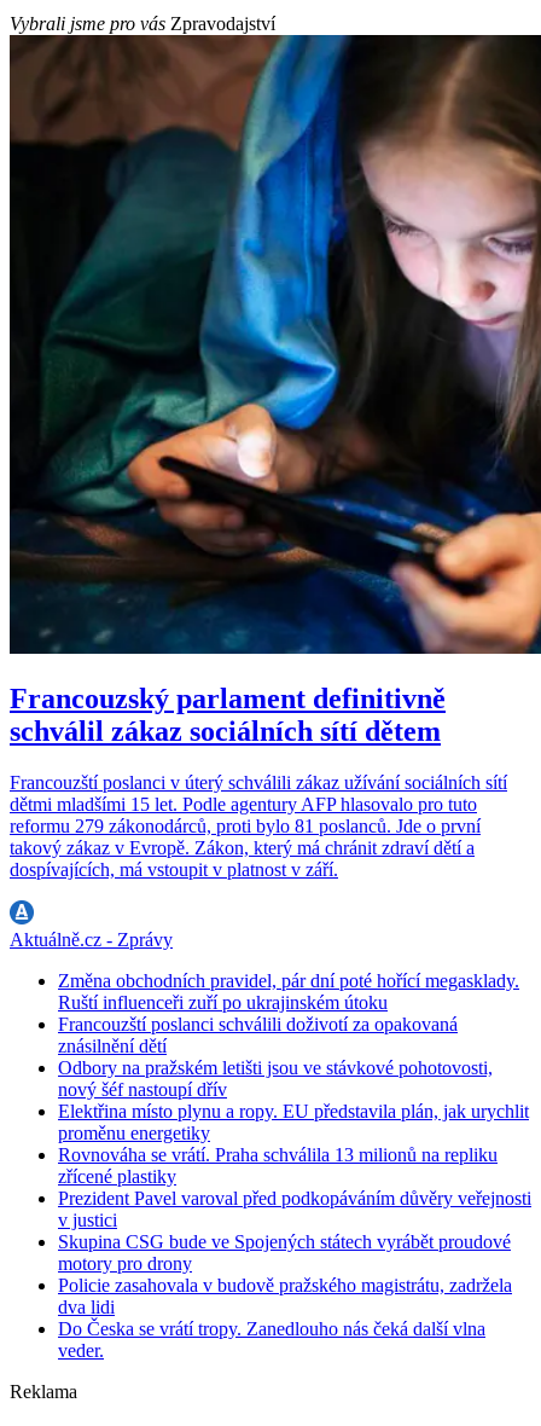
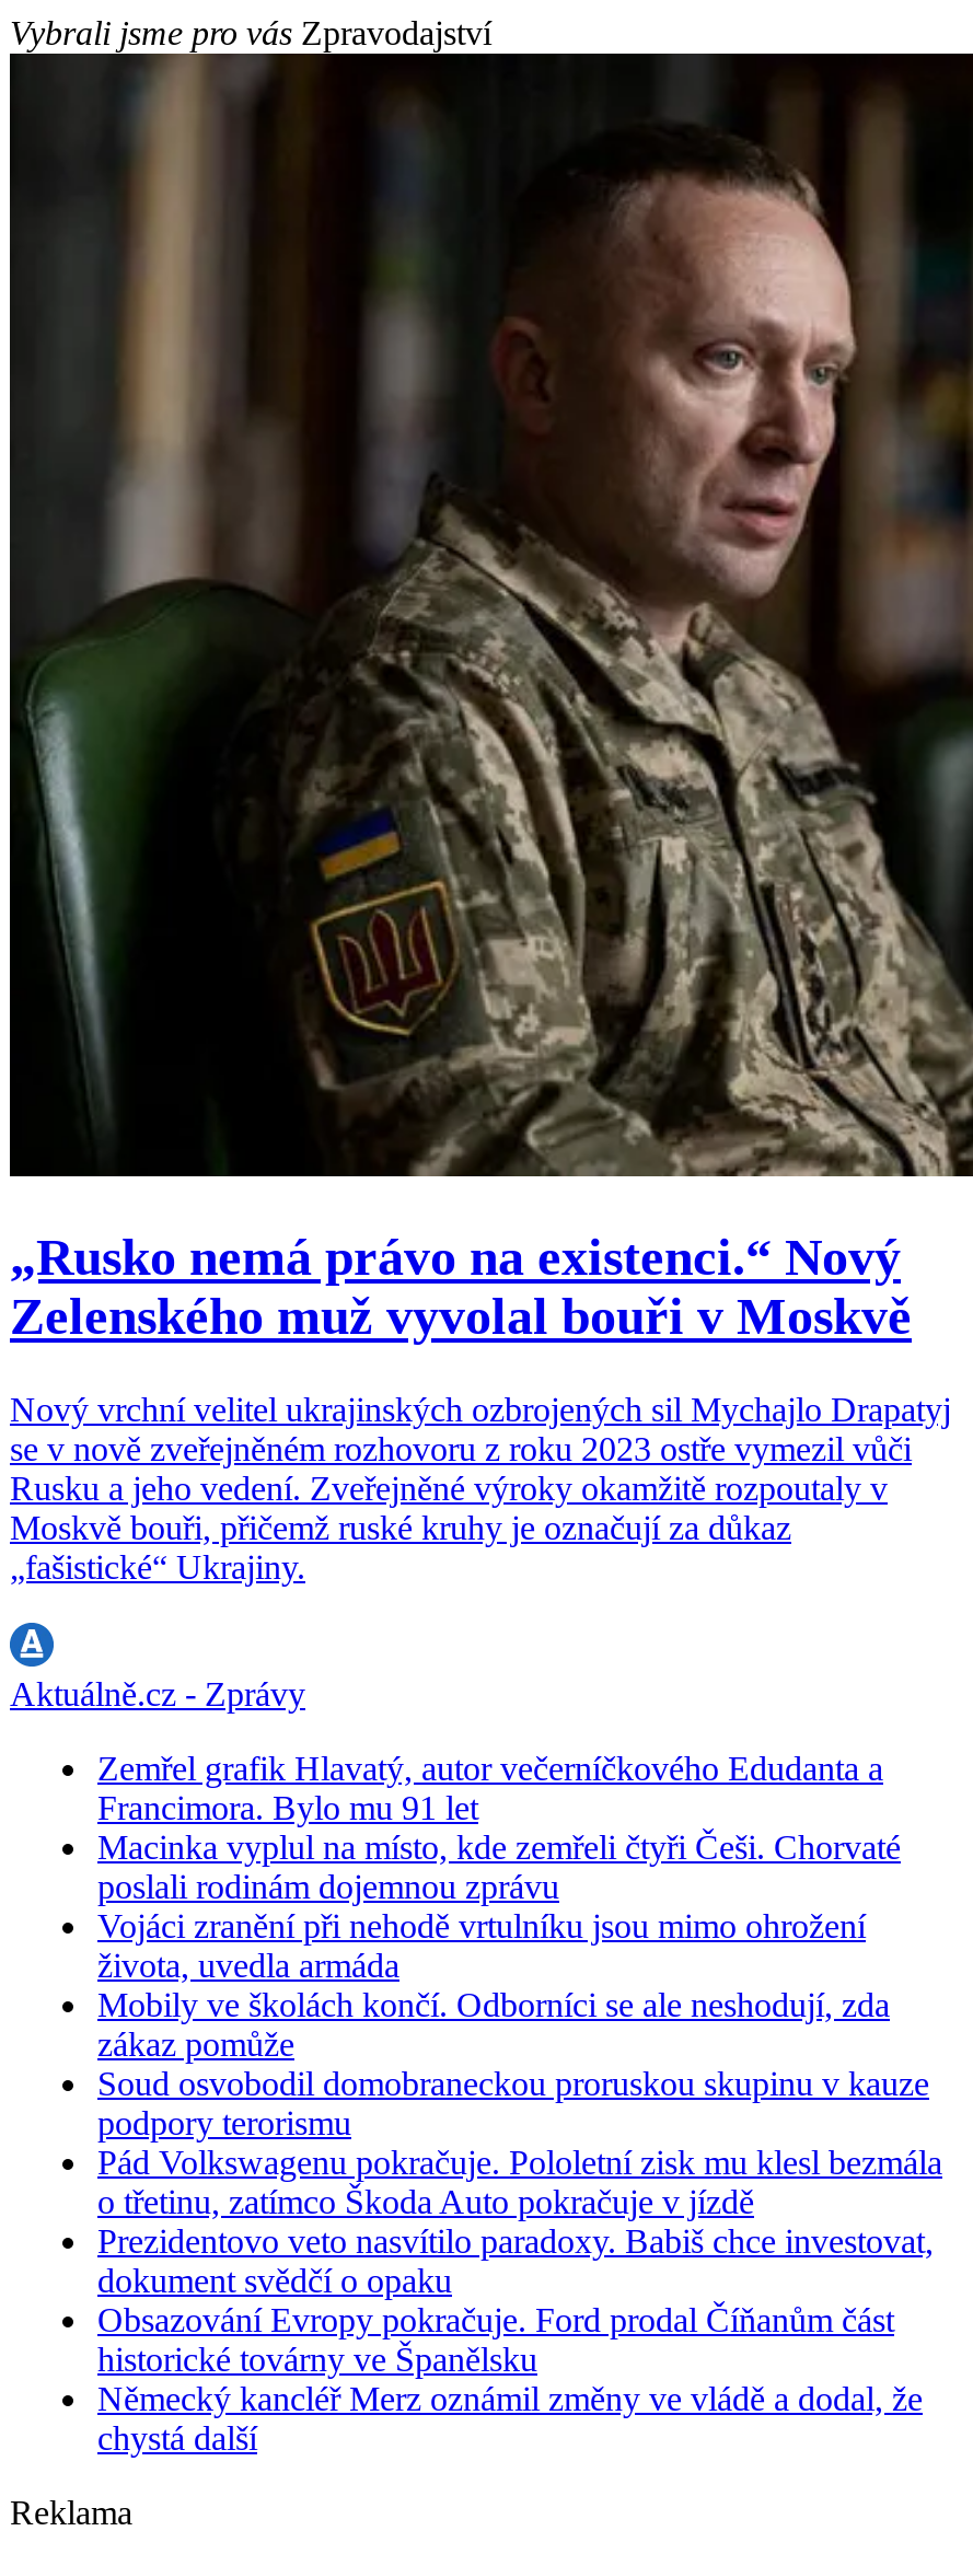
[10,34,537,747] [image] | Francouzský parlament definitivně | schválil zákaz sociálních sítí dětem -> [10,50,966,1344] [image] | „Rusko nemá právo na existenci.“ Nový | Zelenského muž vyvolal bouři v Moskvě
[10,772,507,880] Francouzští poslanci v úterý schválili zákaz užívání sociálních sítí | dětmi mladšími 15 let. Podle agentury AFP hlasovalo pro tuto | reformu 279 zákonodárců, proti bylo 81 poslanců. Jde o první | takový zákaz v Evropě. Zákon, který má chránit zdraví dětí a | dospívajících, má vstoupit v platnost v září. -> [10,1390,951,1585] Nový vrchní velitel ukrajinských ozbrojených sil Mychajlo Drapatyj | se v nově zveřejněném rozhovoru z roku 2023 ostře vymezil vůči | Rusku a jeho vedení. Zveřejněné výroky okamžitě rozpoutaly v | Moskvě bouři, přičemž ruské kruhy je označují za důkaz | „fašistické“ Ukrajiny.
[58,971,531,1361] Změna obchodních pravidel, pár dní poté hořící megasklady. | Ruští influenceři zuří po ukrajinském útoku | Francouzští poslanci schválili doživotí za opakovaná | znásilnění dětí | Odbory na pražském letišti jsou ve stávkové pohotovosti, | nový šéf nastoupí dřív | Elektřina místo plynu a ropy. EU představila plán, jak urychlit | proměnu energetiky | Rovnováha se vrátí. Praha schválila 13 milionů na repliku | zřícené plastiky | Prezident Pavel varoval před podkopáváním důvěry veřejnosti | v justici | Skupina CSG bude ve Spojených státech vyrábět proudové | motory pro drony | Policie zasahovala v budově pražského magistrátu, zadržela | dva lidi | Do Česka se vrátí tropy. Zanedlouho nás čeká další vlna | veder. -> [97,1749,942,2456] Zemřel grafik Hlavatý, autor večerníčkového Edudanta a | Francimora. Bylo mu 91 let | Macinka vyplul na místo, kde zemřeli čtyři Češi. Chorvaté | poslali rodinám dojemnou zprávu | Vojáci zranění při nehodě vrtulníku jsou mimo ohrožení | života, uvedla armáda | Mobily ve školách končí. Odborníci se ale neshodují, zda | zákaz pomůže | Soud osvobodil domobraneckou proruskou skupinu v kauze | podpory terorismu | Pád Volkswagenu pokračuje. Pololetní zisk mu klesl bezmála | o třetinu, zatímco Škoda Auto pokračuje v jízdě | Prezidentovo veto nasvítilo paradoxy. Babiš chce investovat, | dokument svědčí o opaku | Obsazování Evropy pokračuje. Ford prodal Číňanům část | historické továrny ve Španělsku | Německý kancléř Merz oznámil změny ve vládě a dodal, že | chystá další

